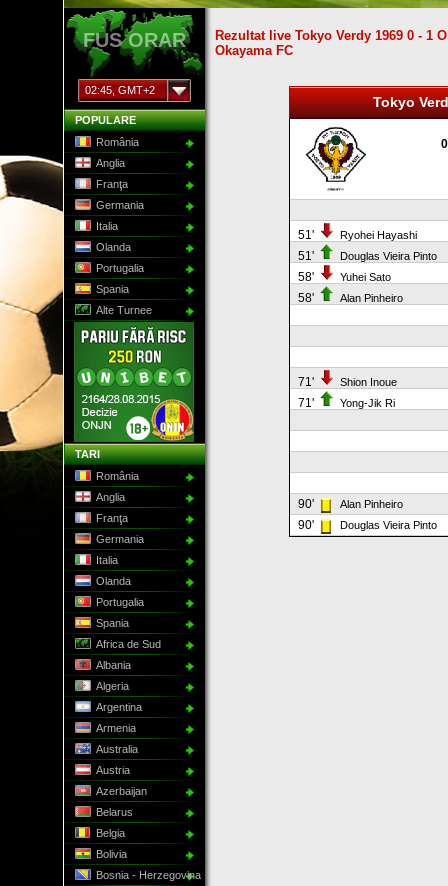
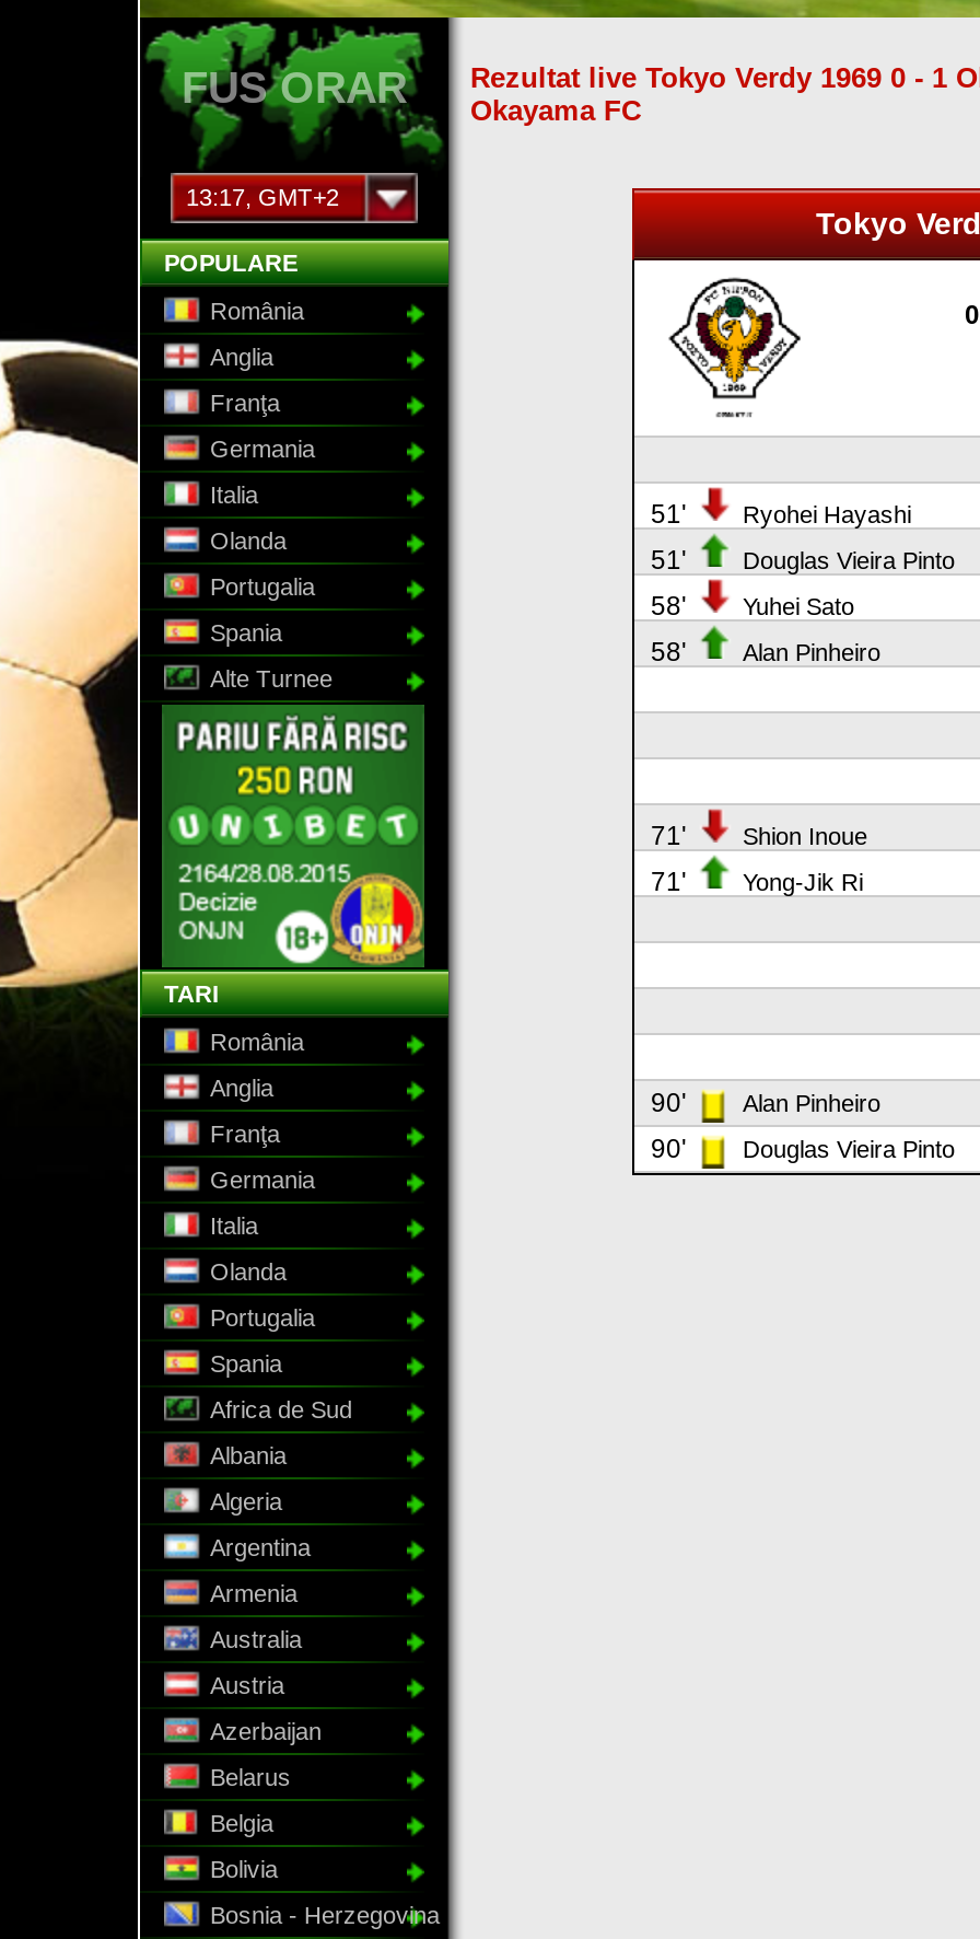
[85,84,155,96] 02:45, GMT+2 -> [186,184,339,210] 13:17, GMT+2

